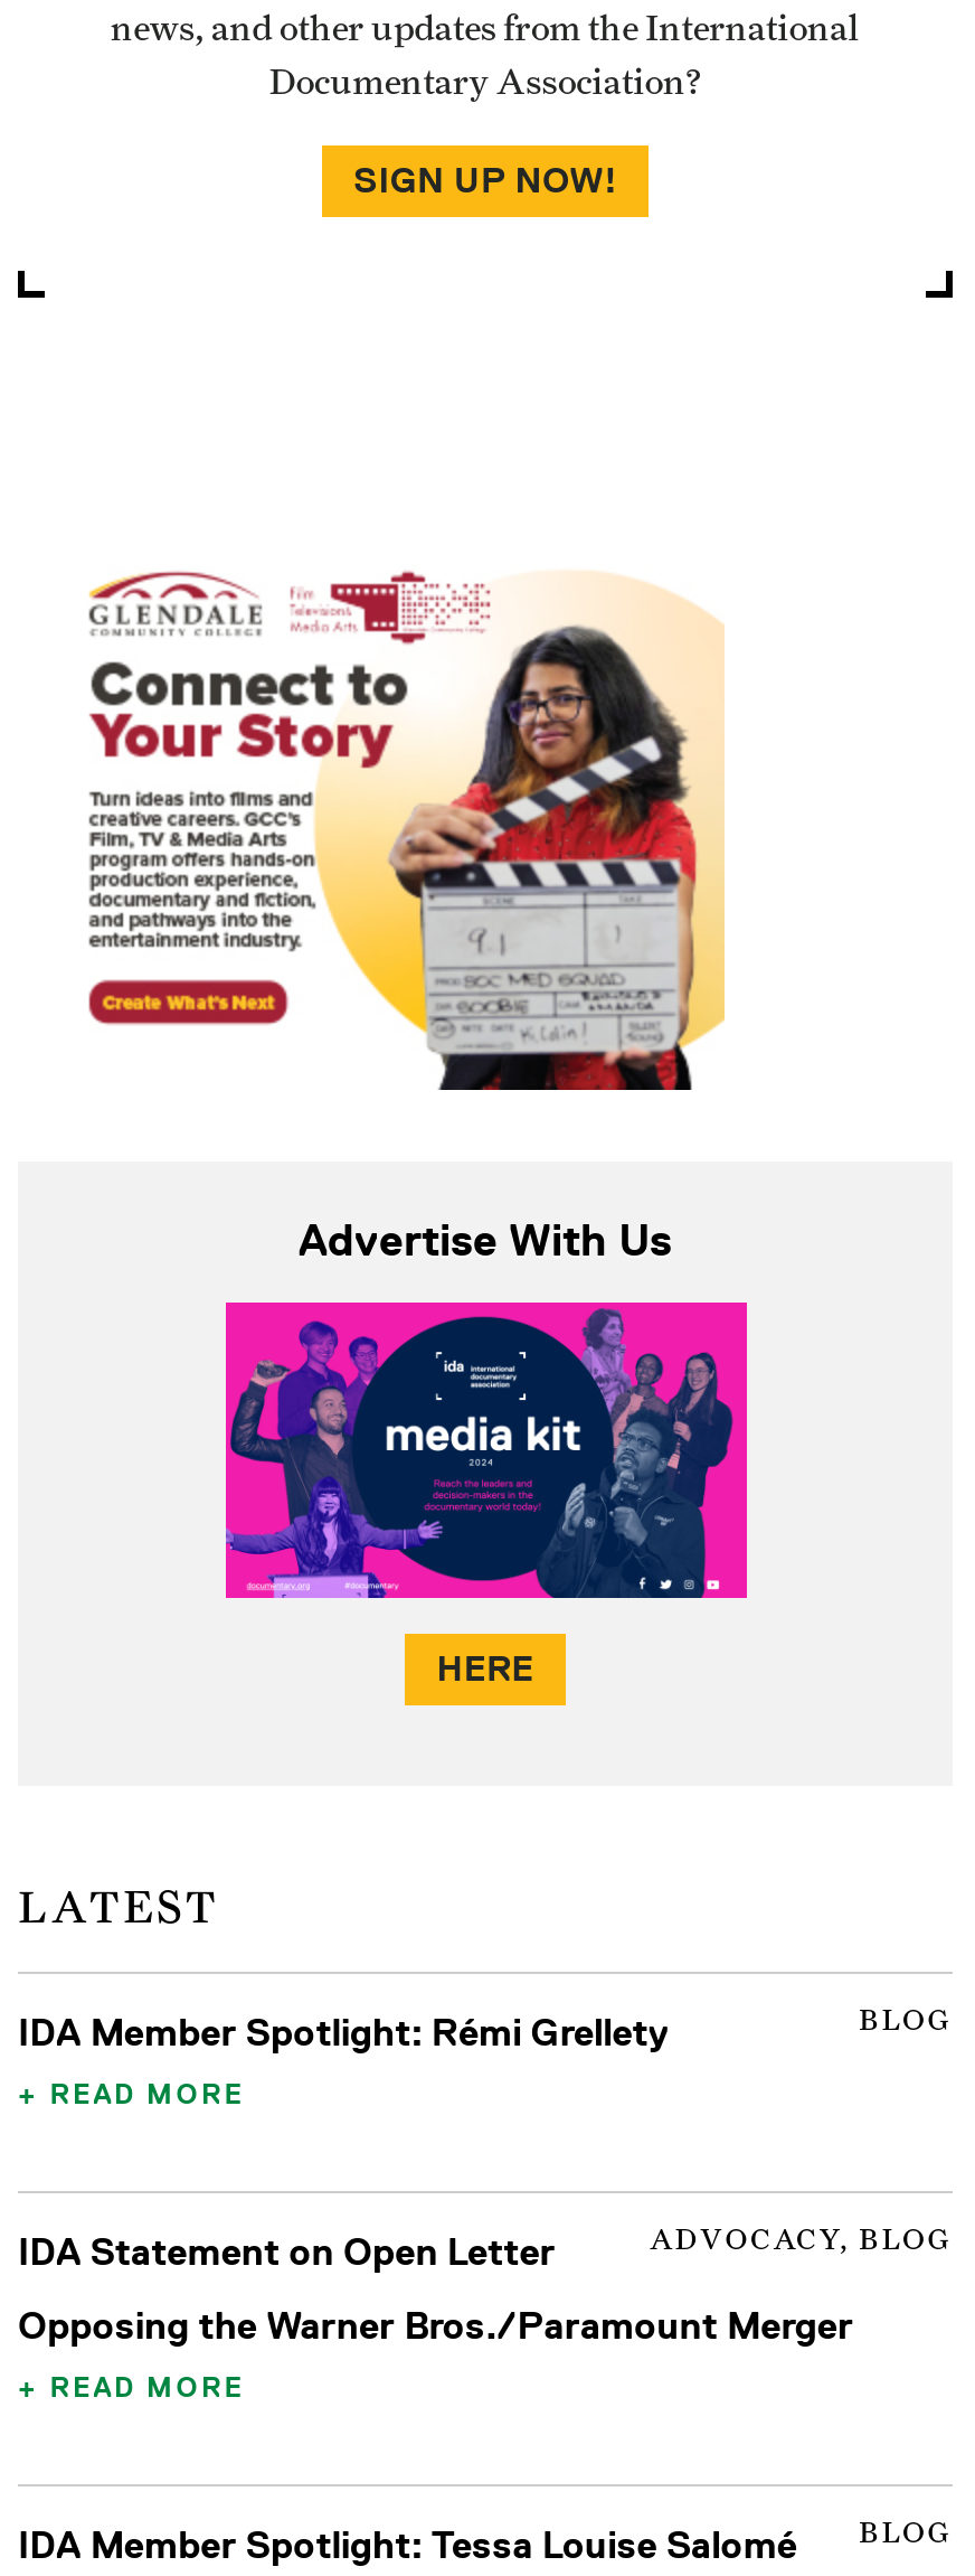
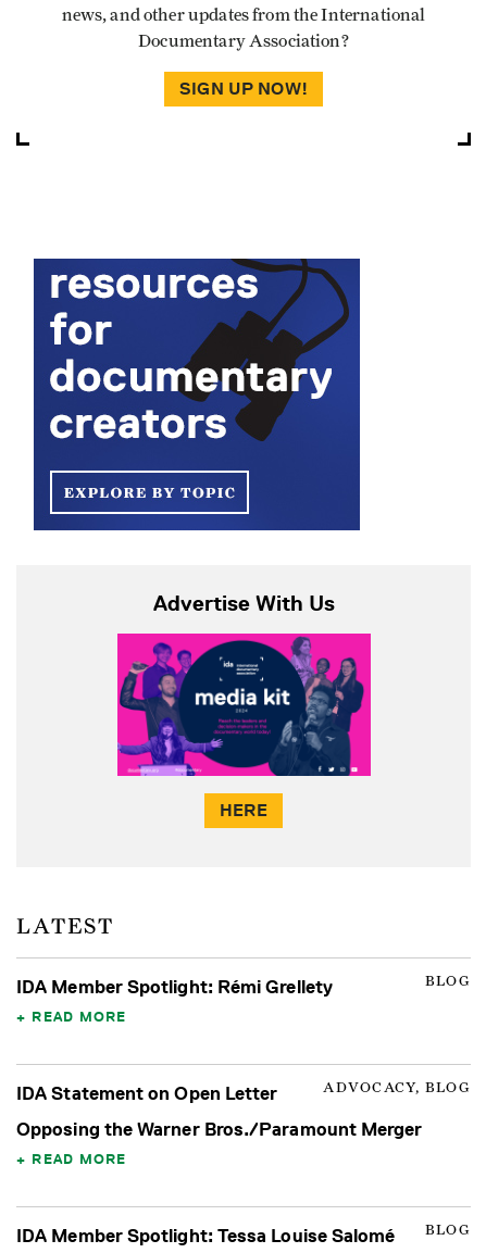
[54,530,727,1092] [image] -> [33,258,361,531] [image]

